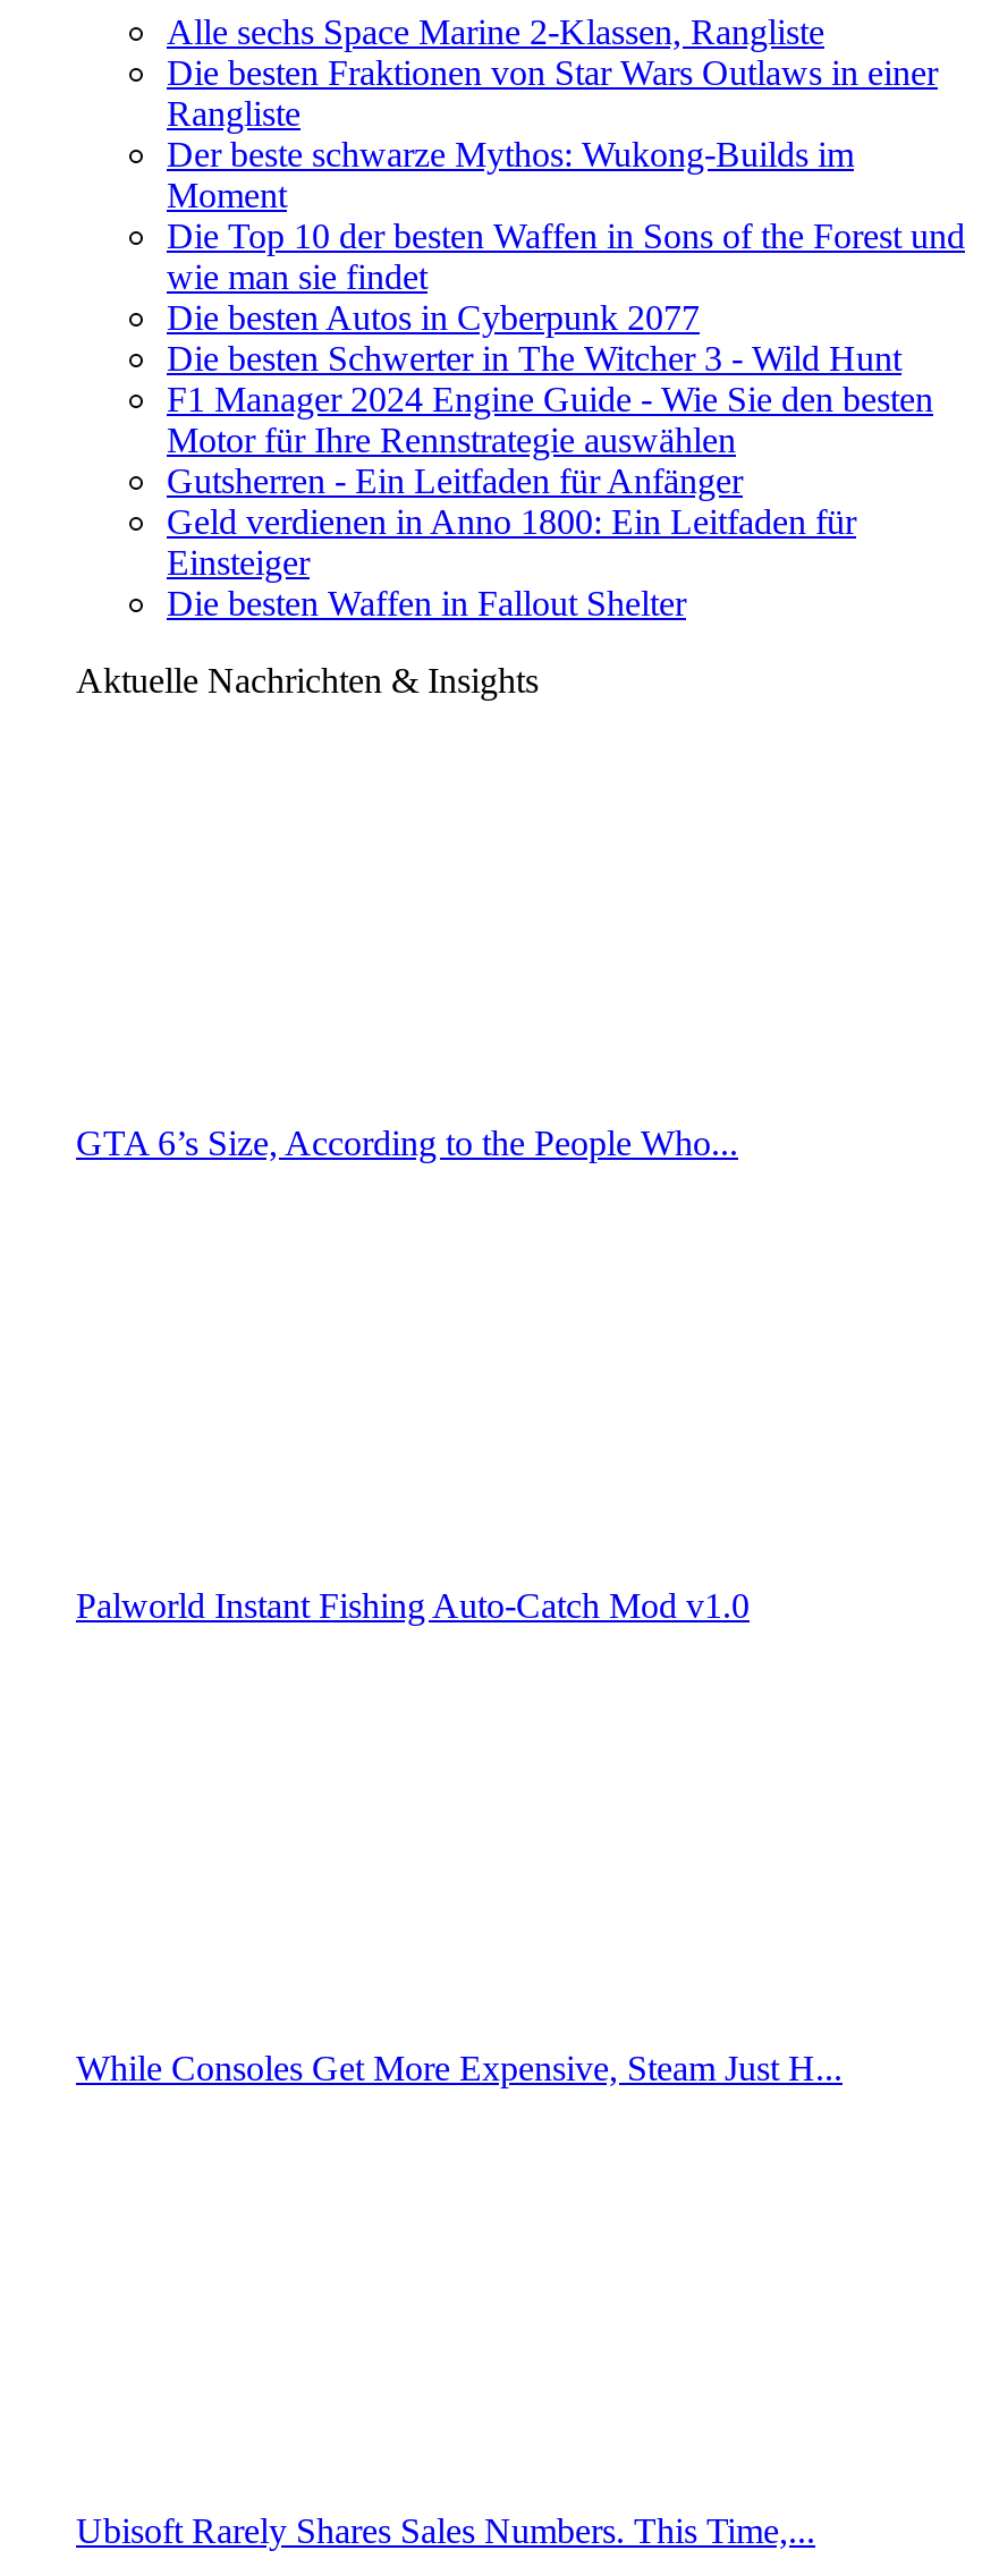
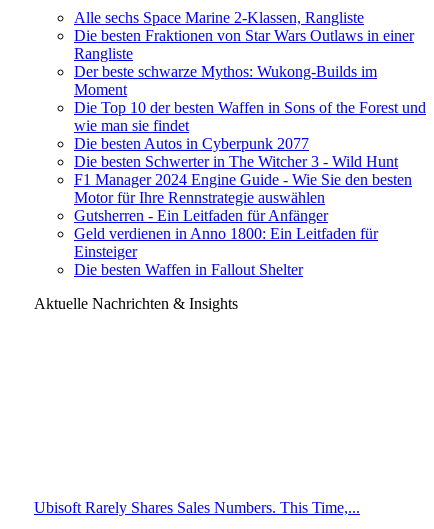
[76,1124,738,1162] GTA 6’s Size, According to the People Who... -> none
[76,1586,750,1625] Palworld Instant Fishing Auto-Catch Mod v1.0 -> none
[76,2049,843,2087] While Consoles Get More Expensive, Steam Just H... -> none

